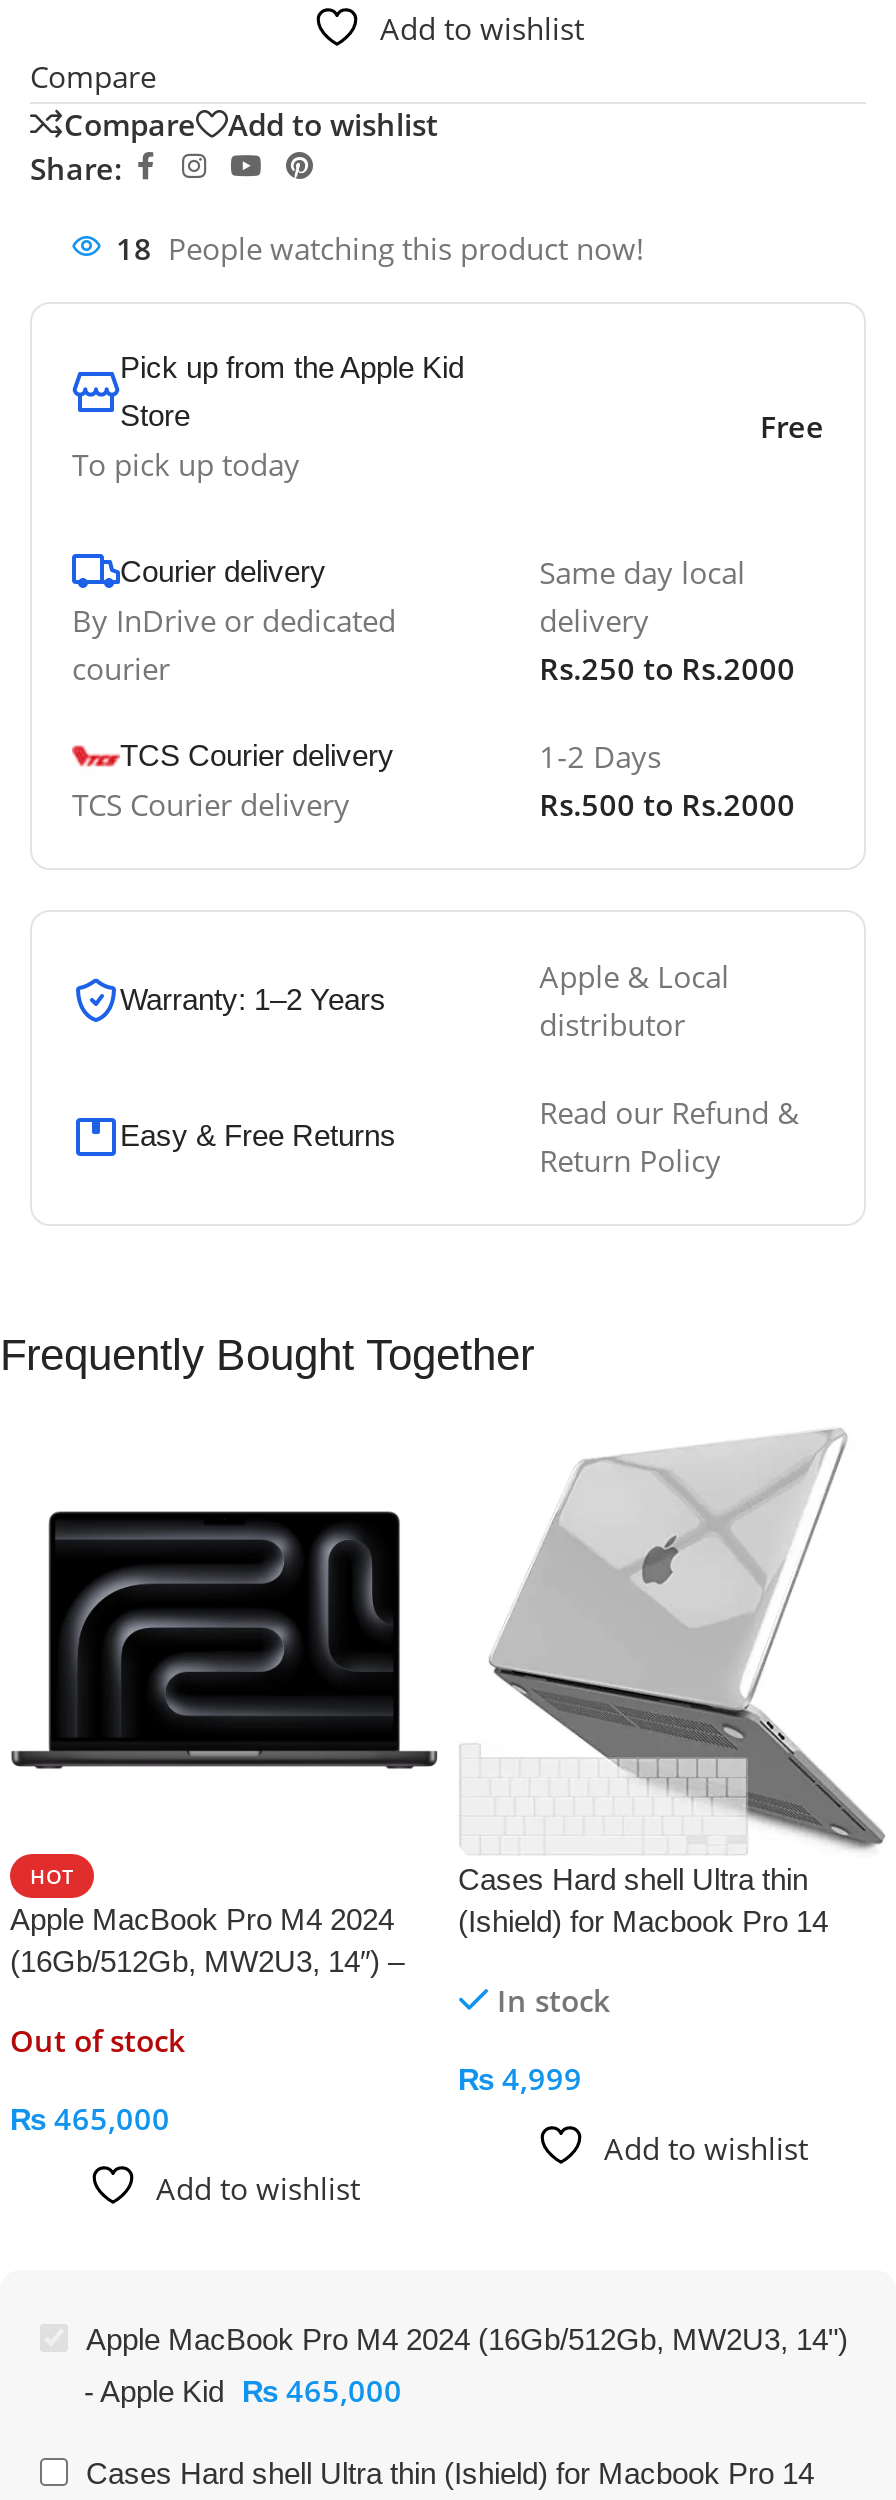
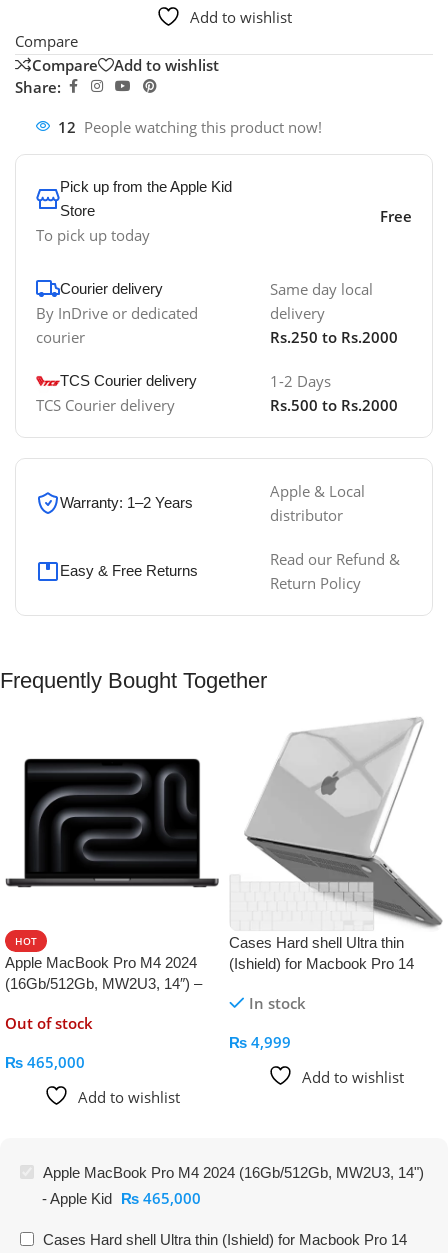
[116,229,644,269] 18 People watching this product now! -> [58,117,322,137] 12 People watching this product now!

